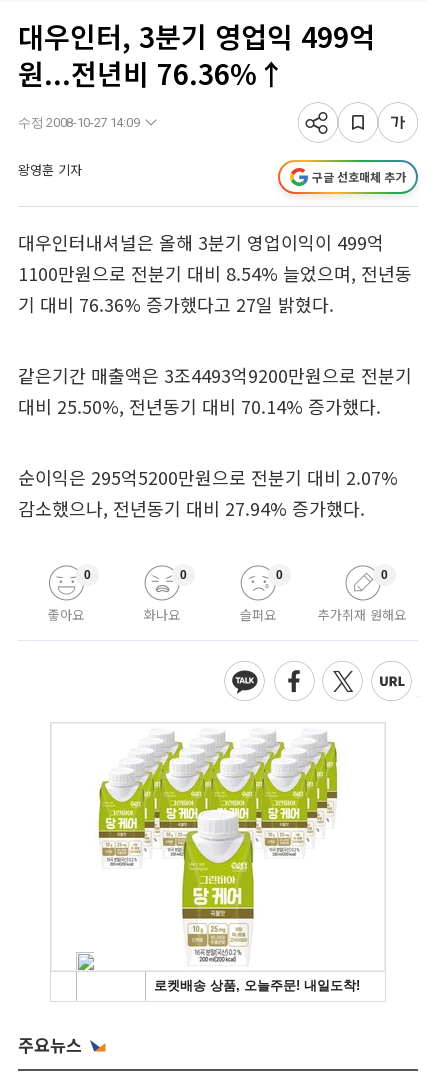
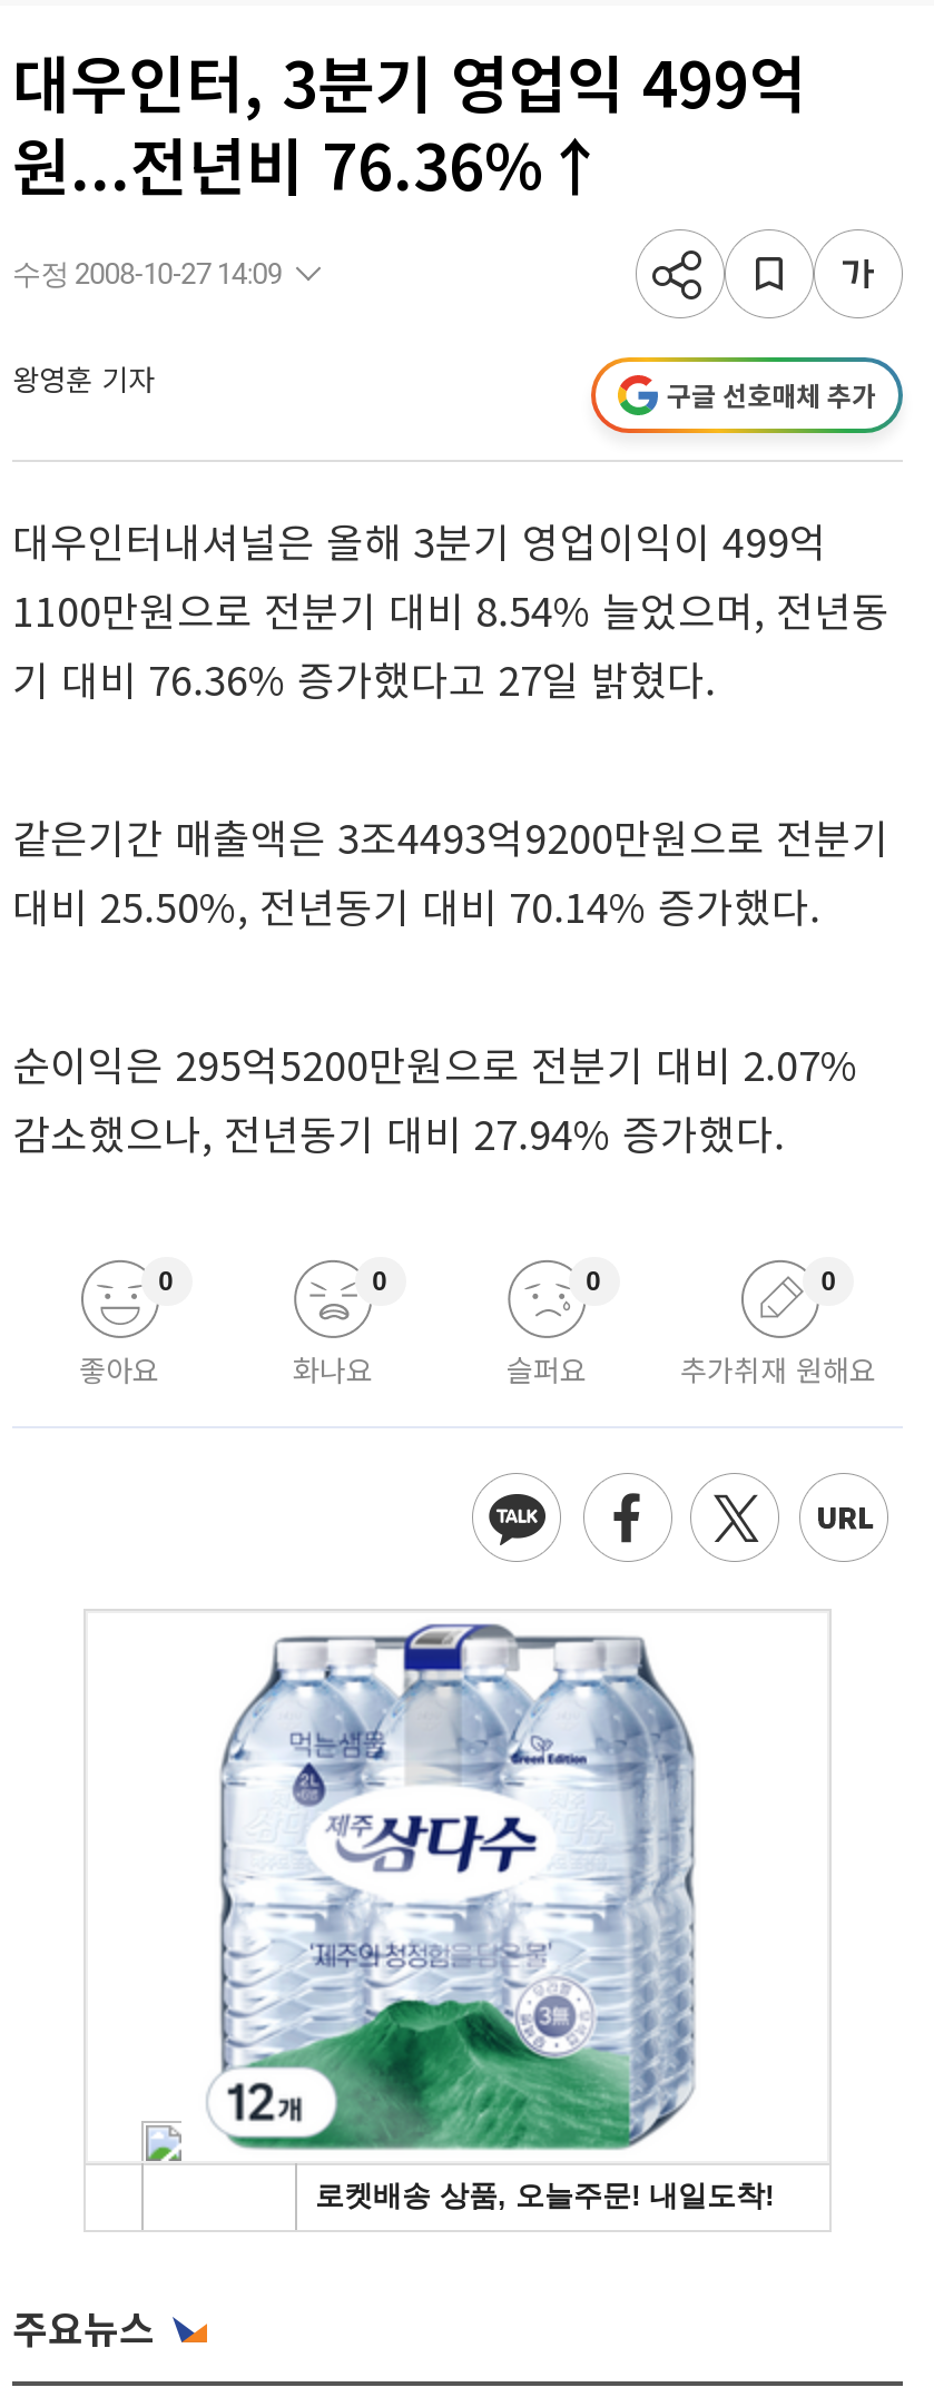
[97,729,339,965] [image] -> [190,1622,725,2152] [image]

